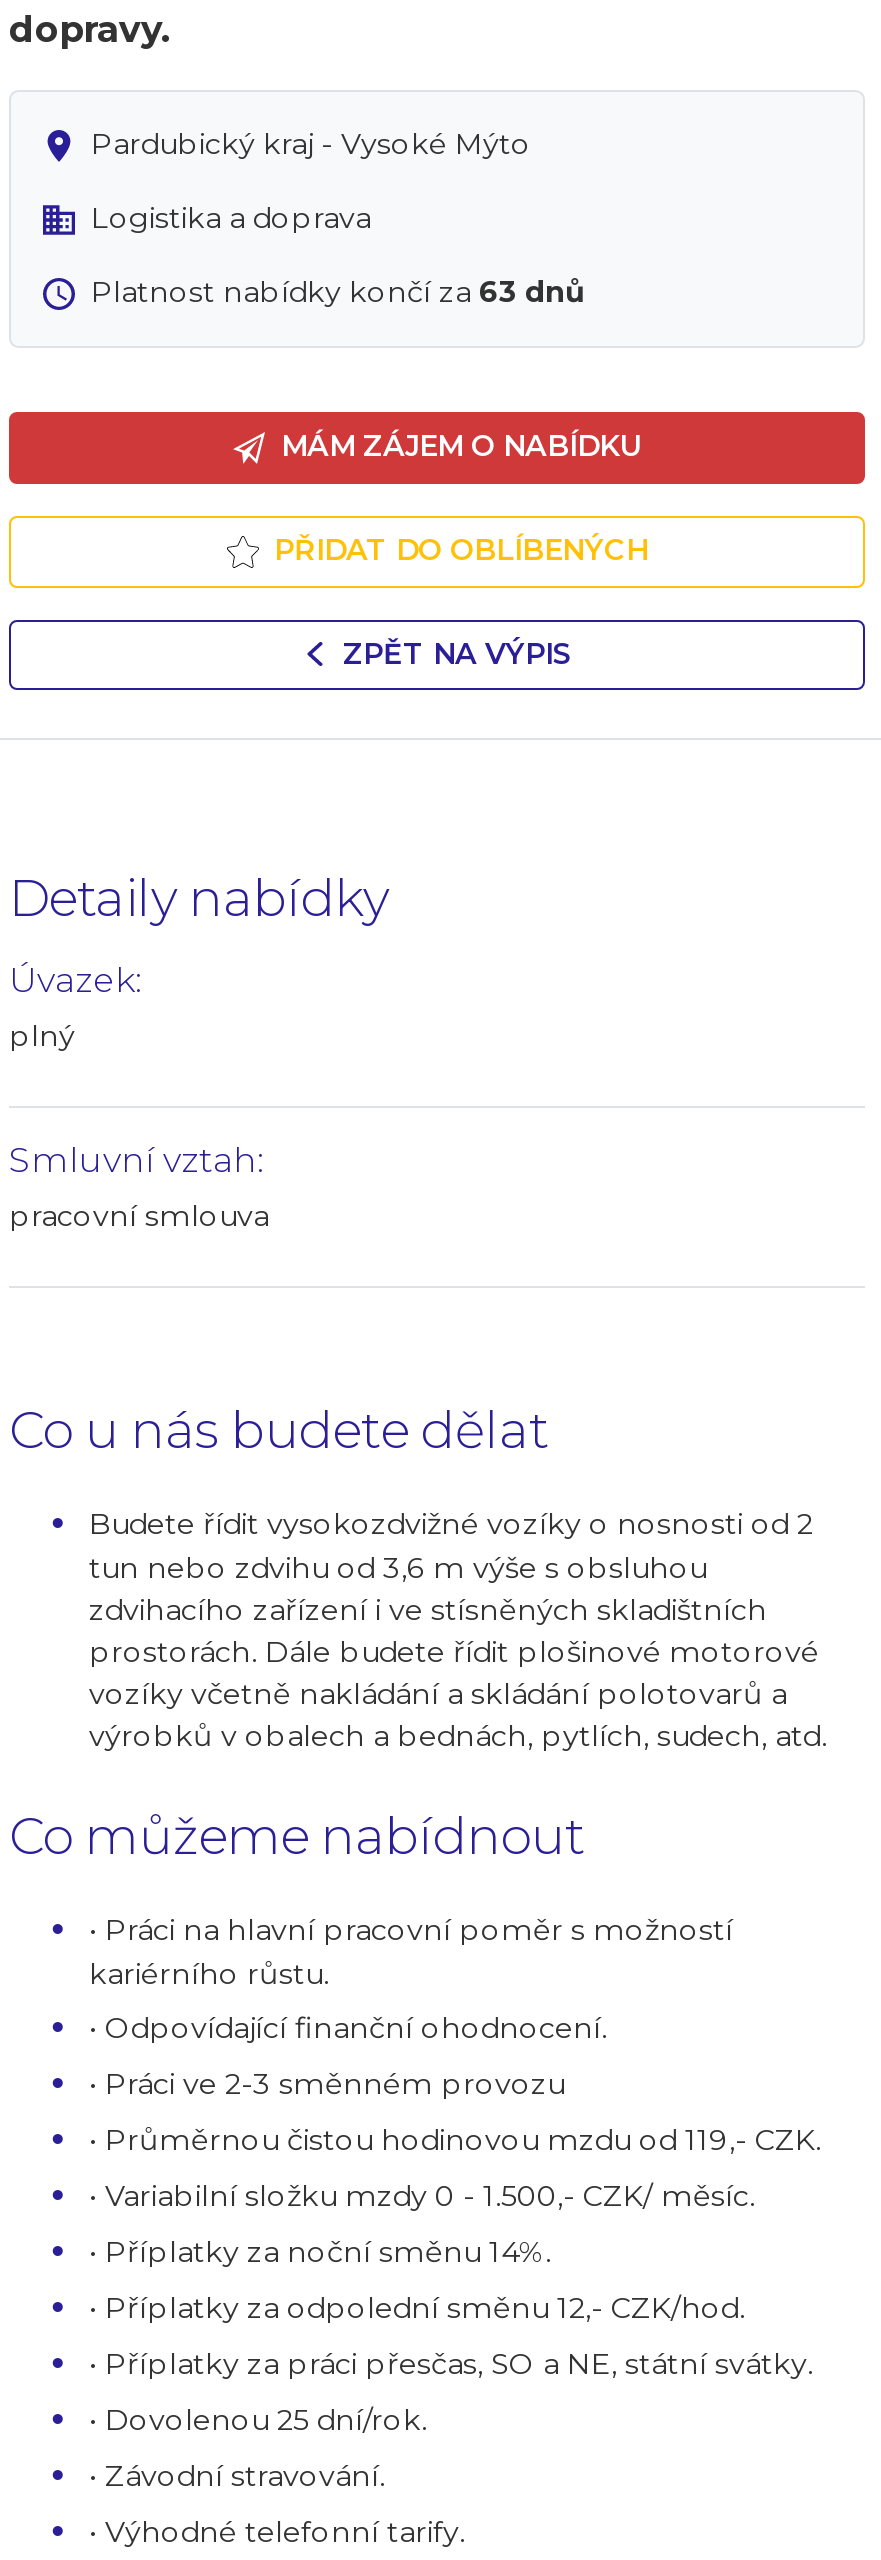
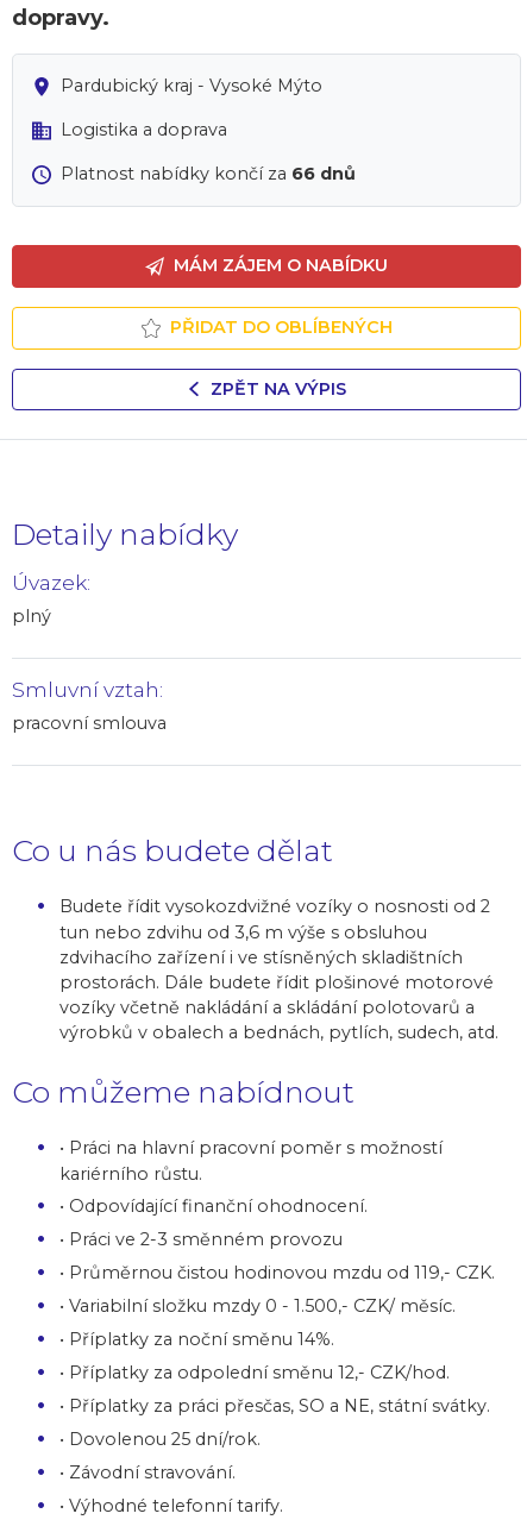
[91,274,585,310] Platnost nabídky končí za 63 dnů -> [61,163,356,184] Platnost nabídky končí za 66 dnů

